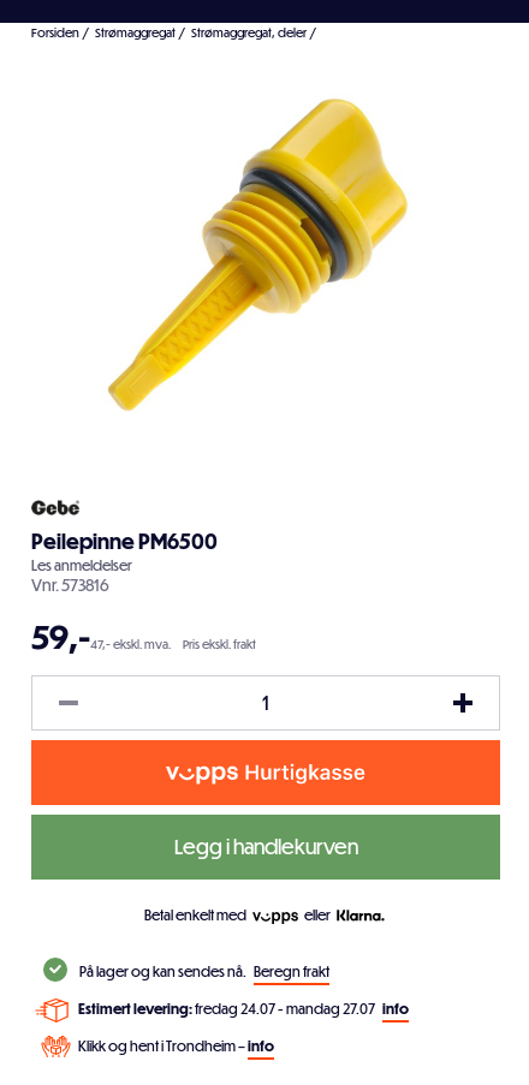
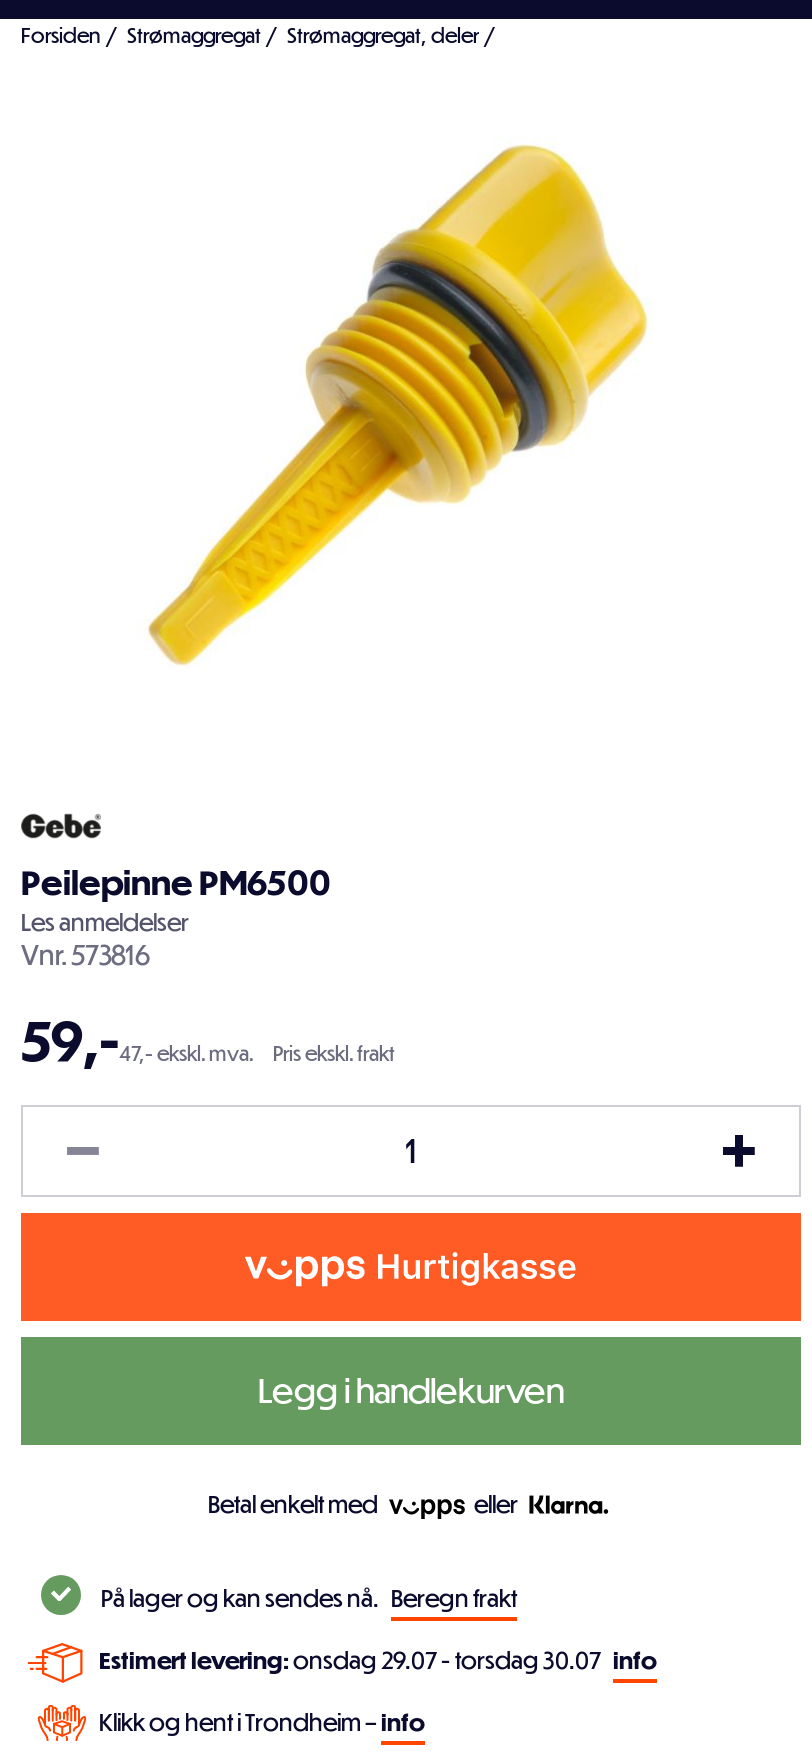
[78,999,409,1016] Estimert levering: fredag 24.07 - mandag 27.07 info -> [99,1645,657,1673] Estimert levering: onsdag 29.07 - torsdag 30.07 info

